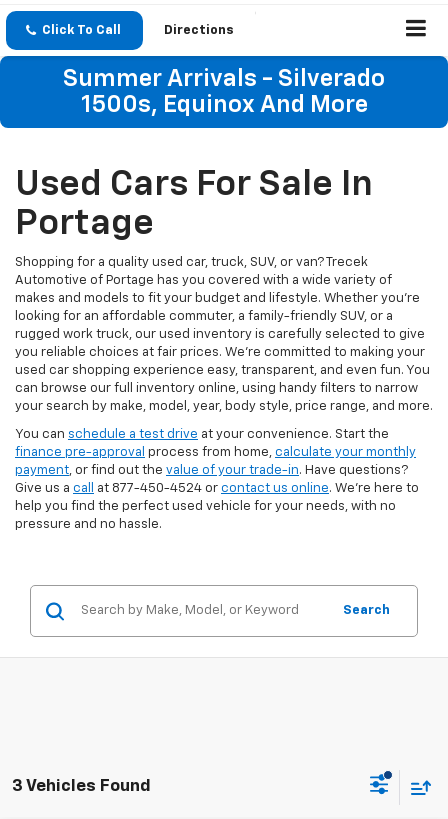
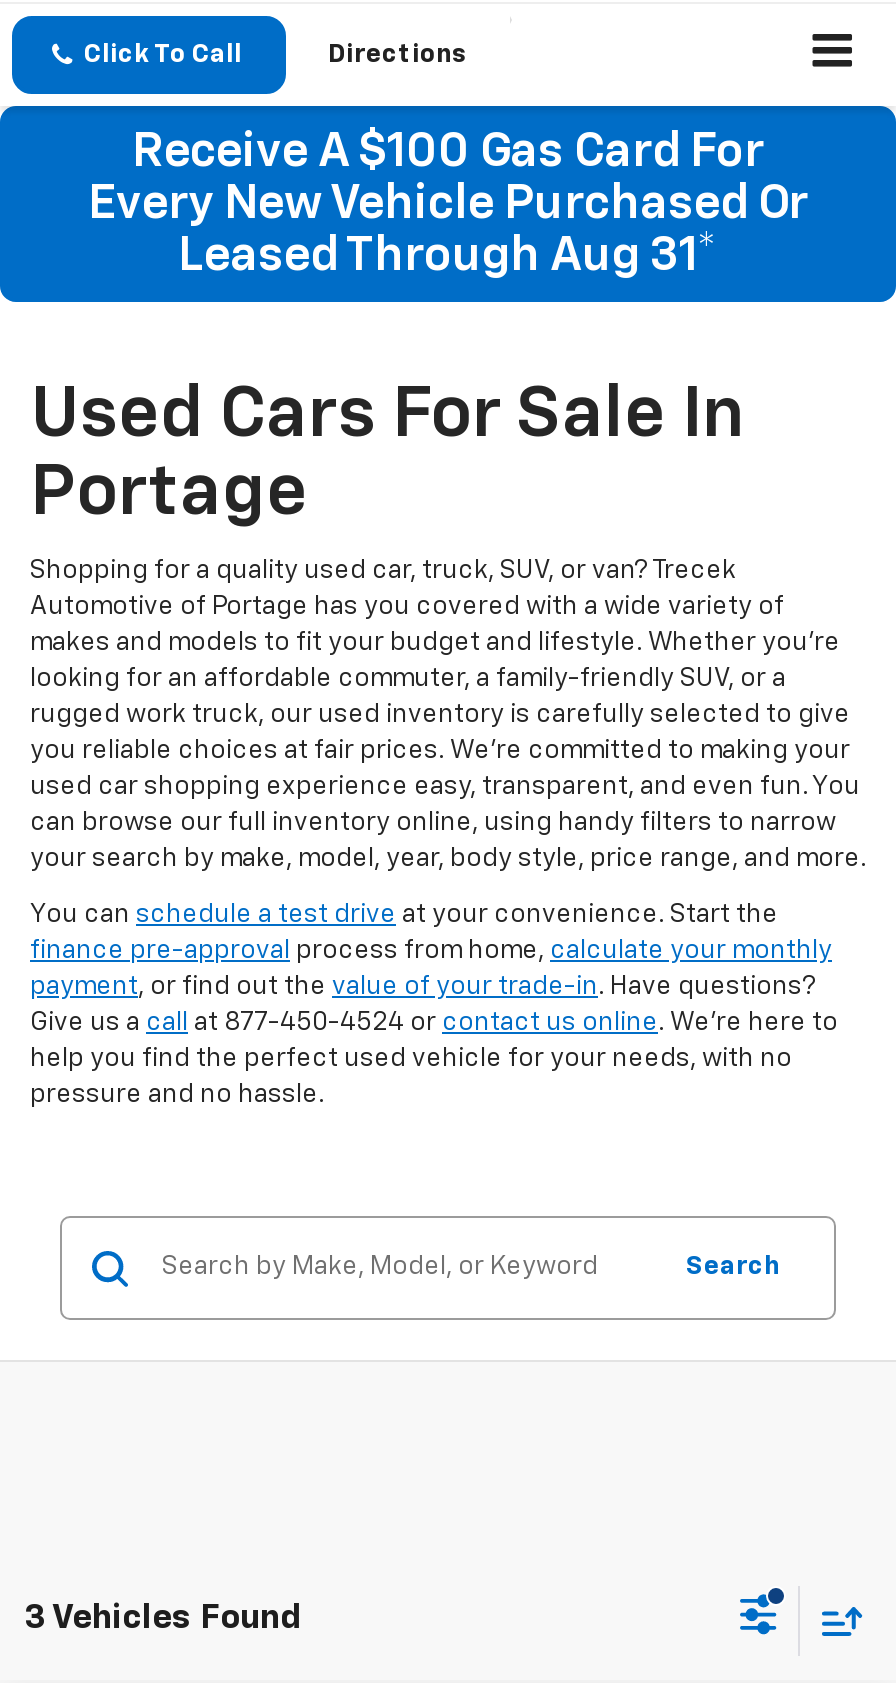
[63,67,385,117] Summer Arrivals - Silverado | 1500s, Equinox And More -> [88,129,808,281] Receive A $100 Gas Card For | Every New Vehicle Purchased Or | Leased Through Aug 31*

